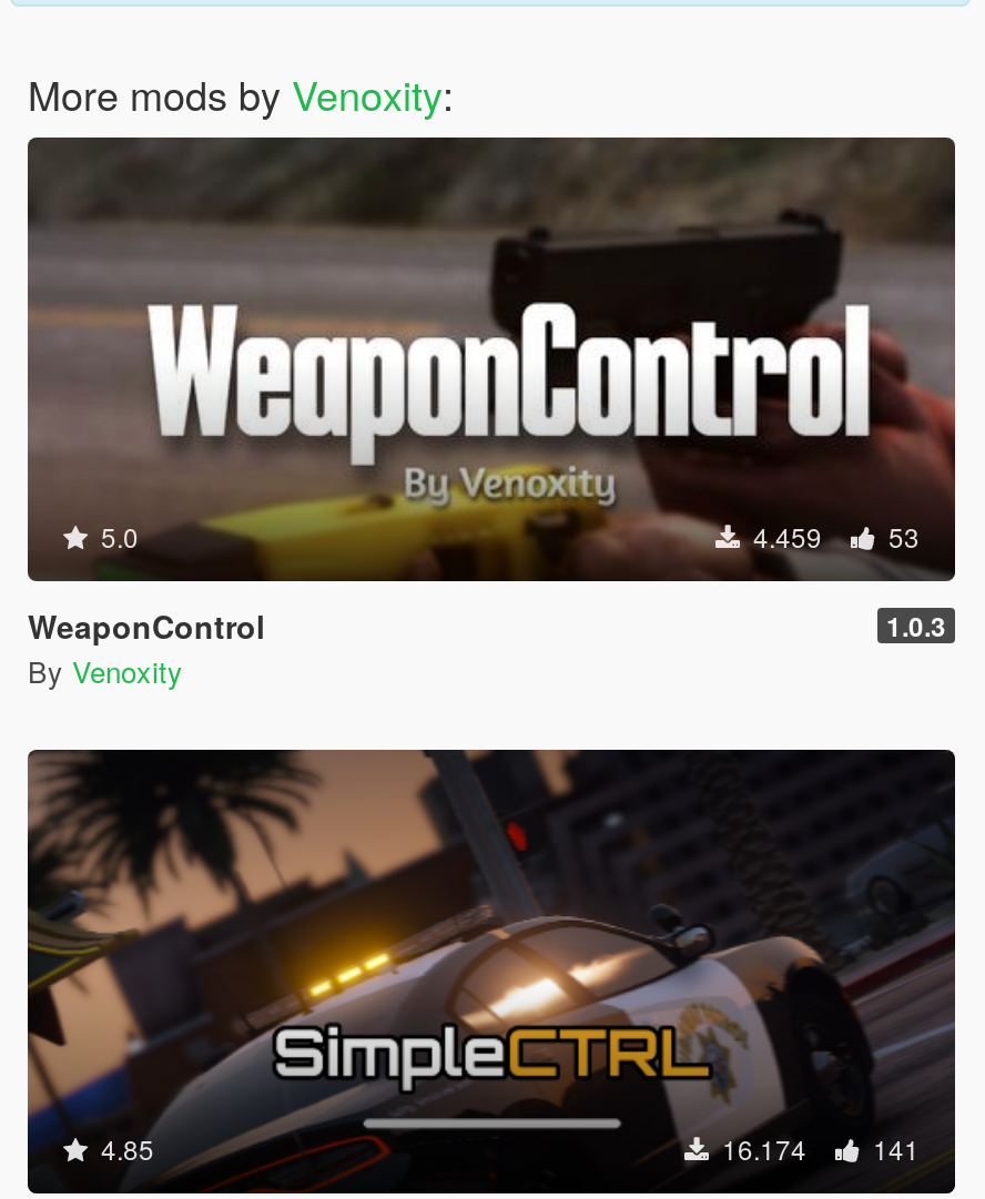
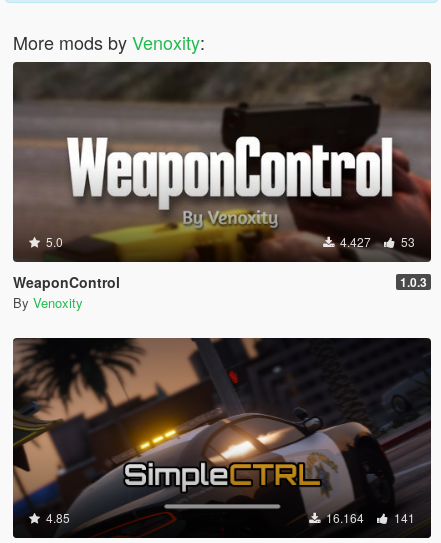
[747,516,920,554] 4.459 53 -> [337,233,415,250] 4.427 53
[715,1128,920,1166] 16.174 141 -> [323,509,415,526] 16.164 141

